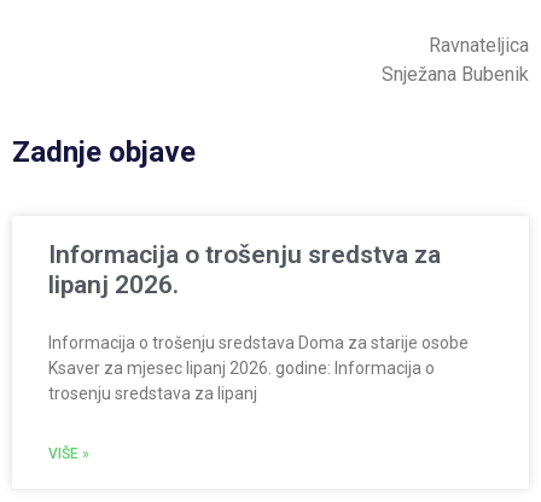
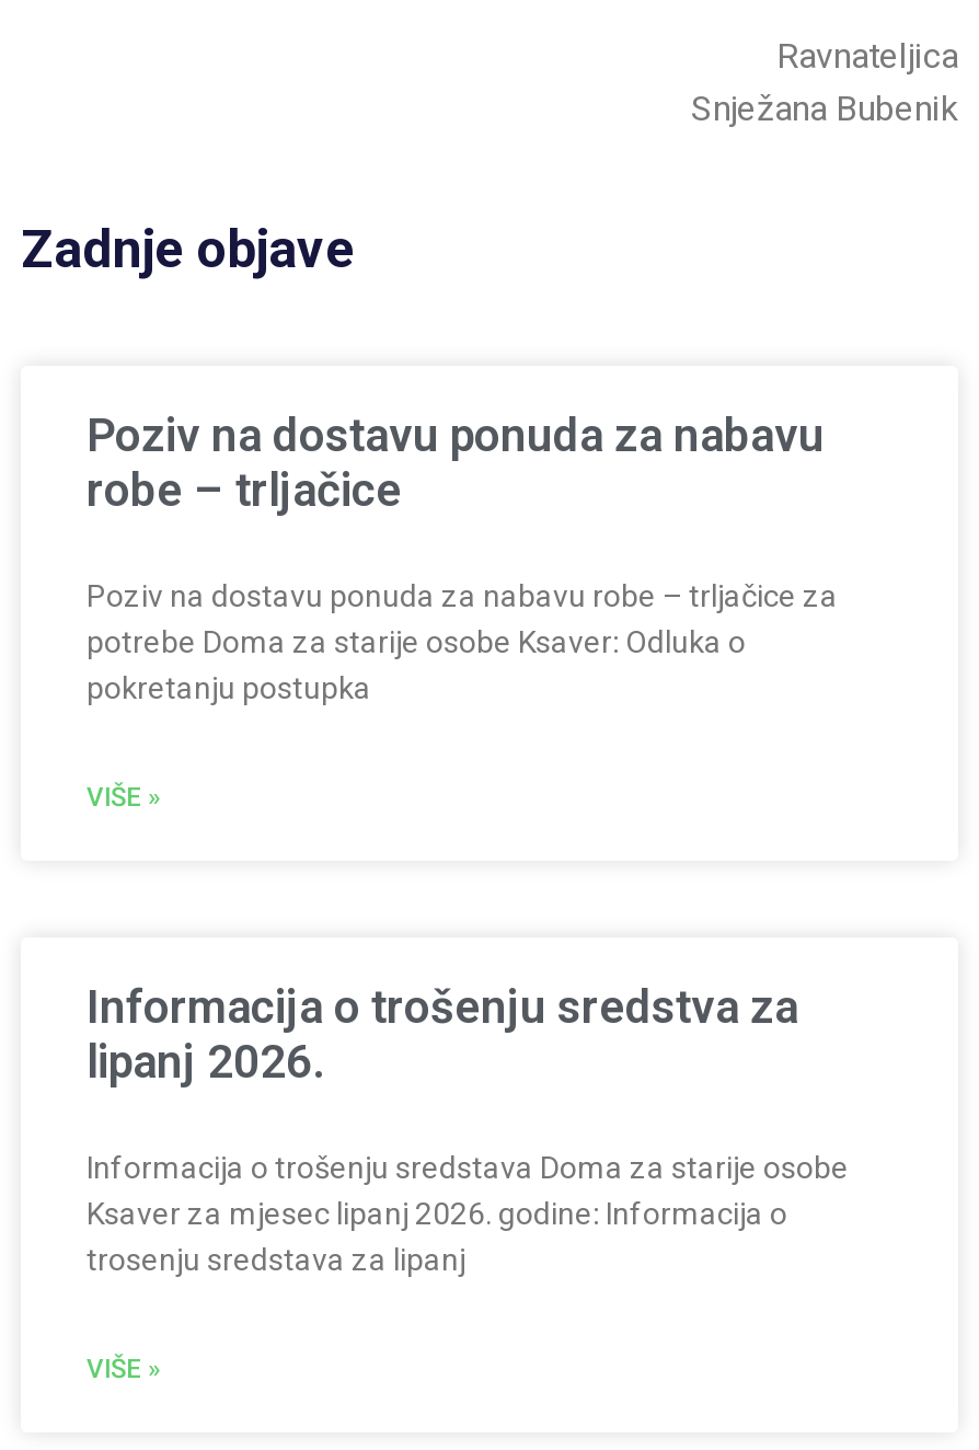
none -> [87,409,838,812] Poziv na dostavu ponuda za nabavu | robe – trljačice | Poziv na dostavu ponuda za nabavu robe – trljačice za | potrebe Doma za starije osobe Ksaver: Odluka o | pokretanju postupka | VIŠE »

